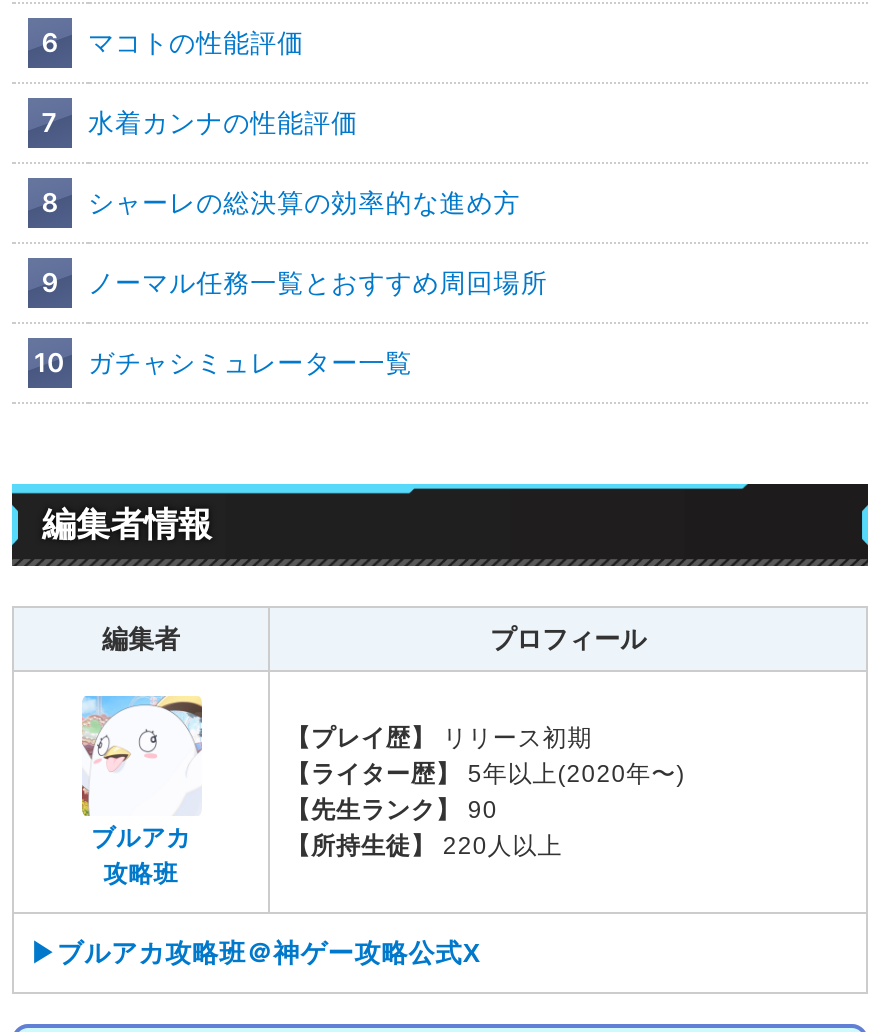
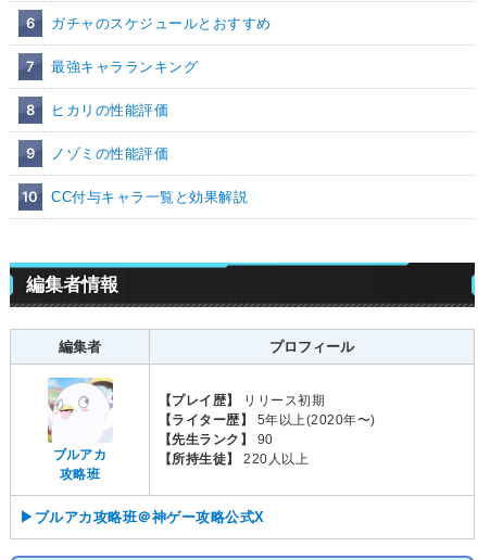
[88,29,304,59] マコトの性能評価 -> [51,16,271,32] ガチャのスケジュールとおすすめ
[88,109,358,139] 水着カンナの性能評価 -> [51,59,198,75] 最強キャラランキング
[88,189,521,219] シャーレの総決算の効率的な進め方 -> [51,102,169,119] ヒカリの性能評価
[88,269,548,299] ノーマル任務一覧とおすすめ周回場所 -> [51,146,169,162] ノゾミの性能評価
[88,349,412,379] ガチャシミュレーター一覧 -> [51,189,248,205] CC付与キャラ一覧と効果解説

